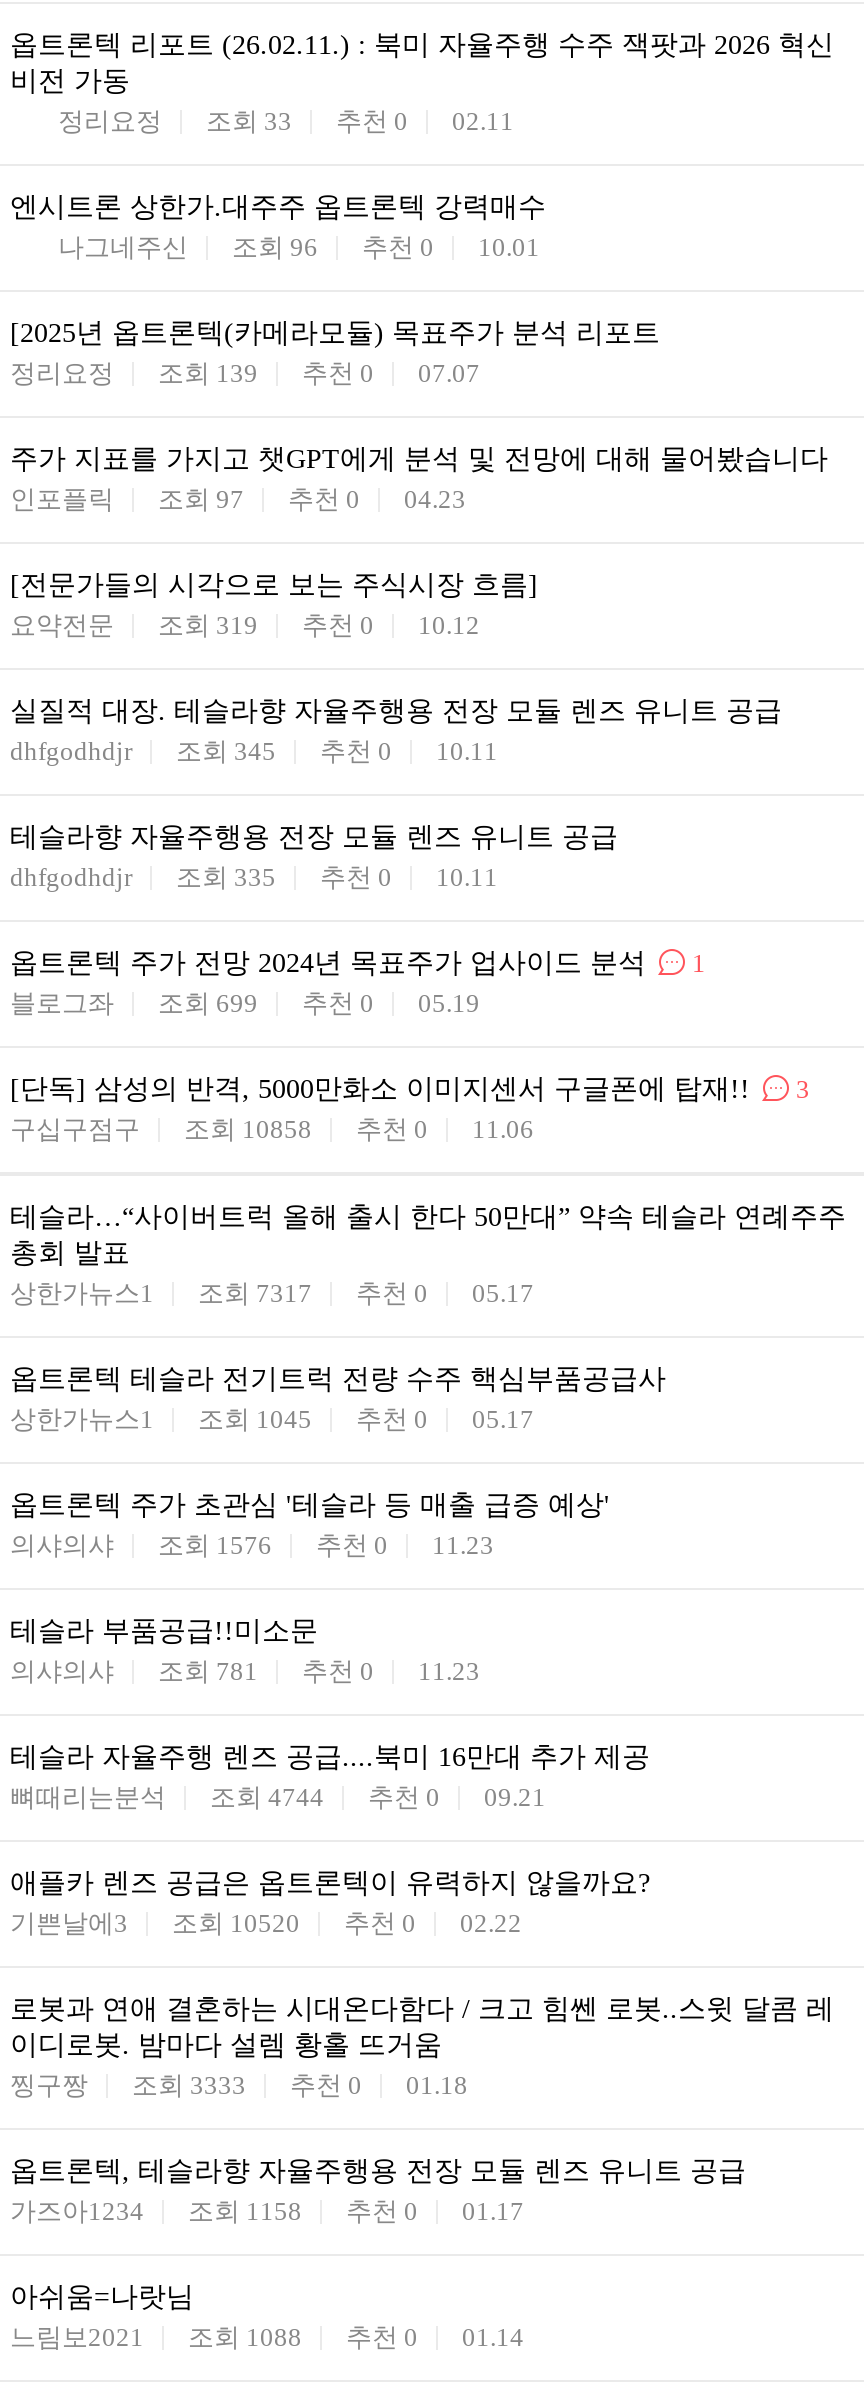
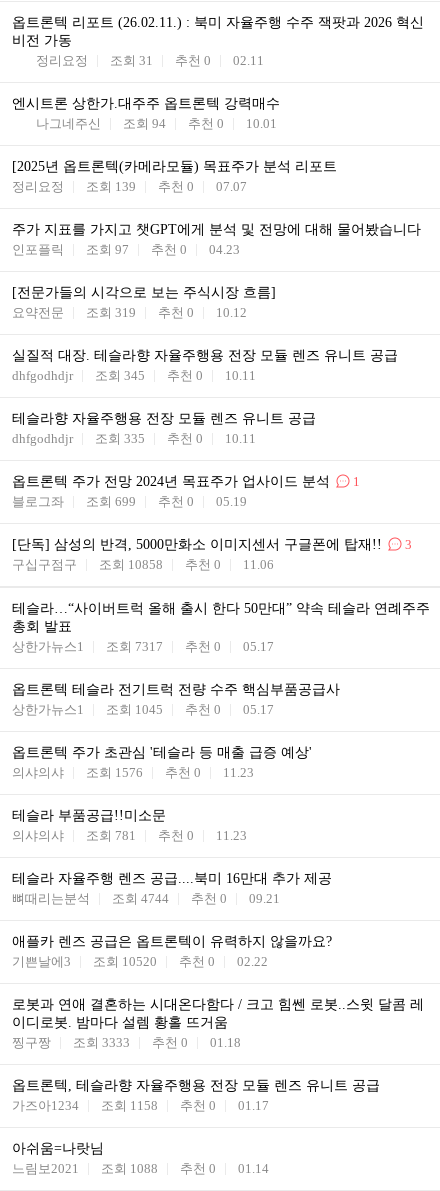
[58,106,514,136] 정리요정 조회 33 추천 0 02.11 -> [36,53,264,68] 정리요정 조회 31 추천 0 02.11
[58,232,540,262] 나그네주신 조회 96 추천 0 10.01 -> [36,116,277,131] 나그네주신 조회 94 추천 0 10.01

